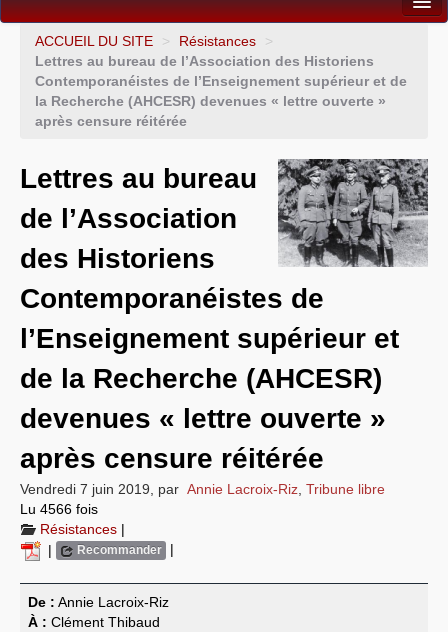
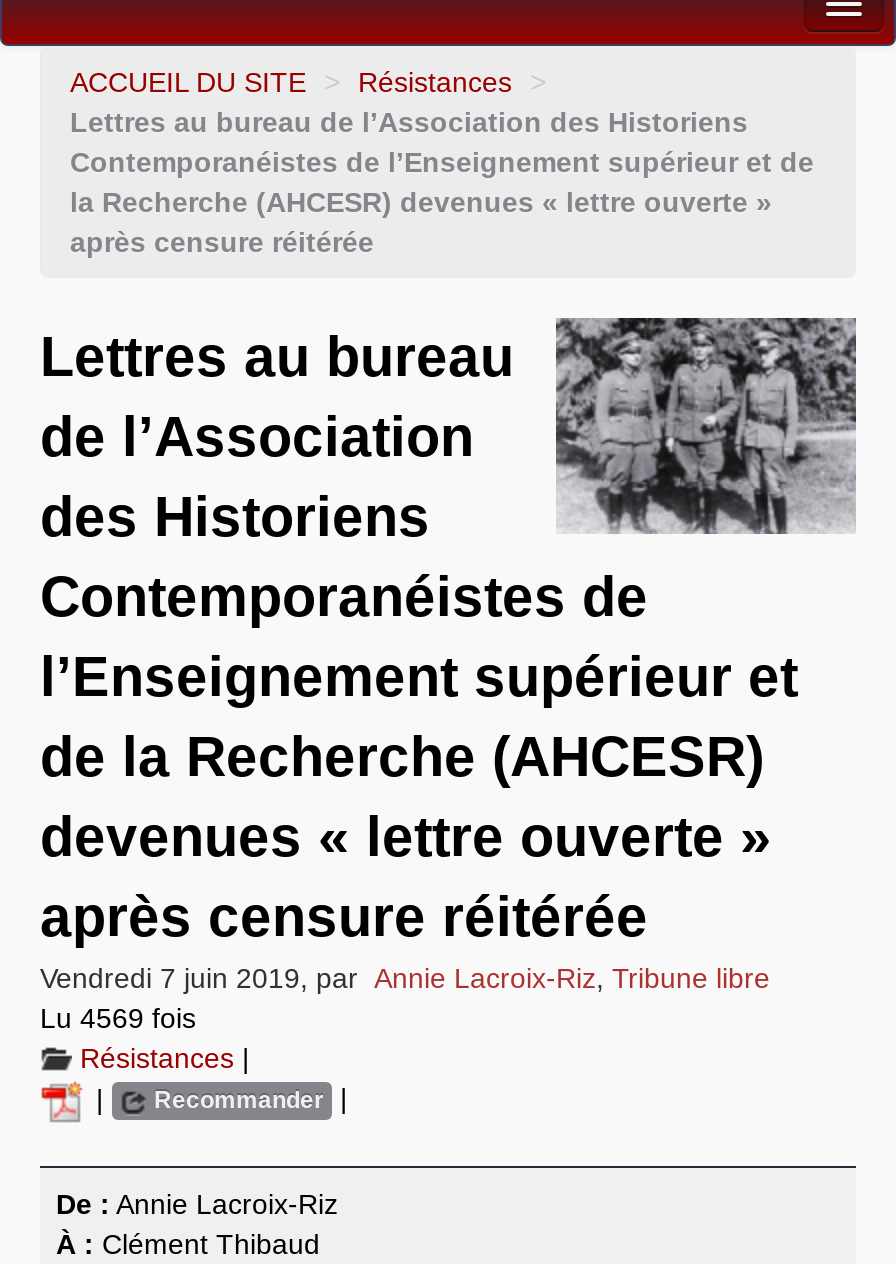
[20,501,98,517] Lu 4566 fois -> [40,1001,196,1033] Lu 4569 fois

